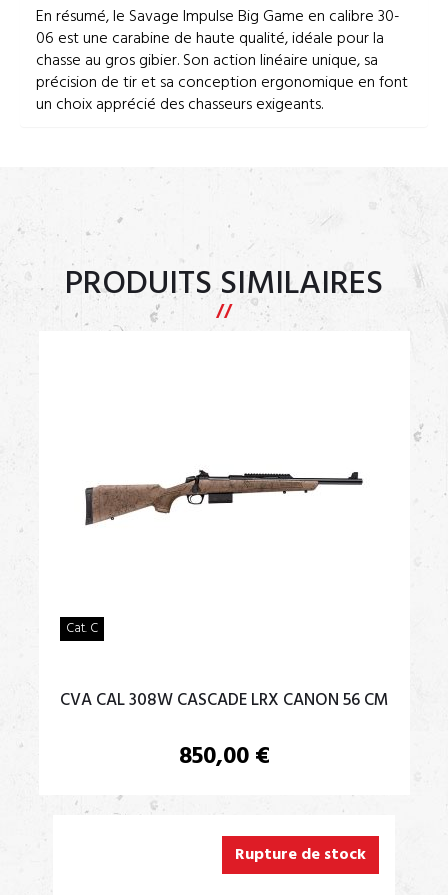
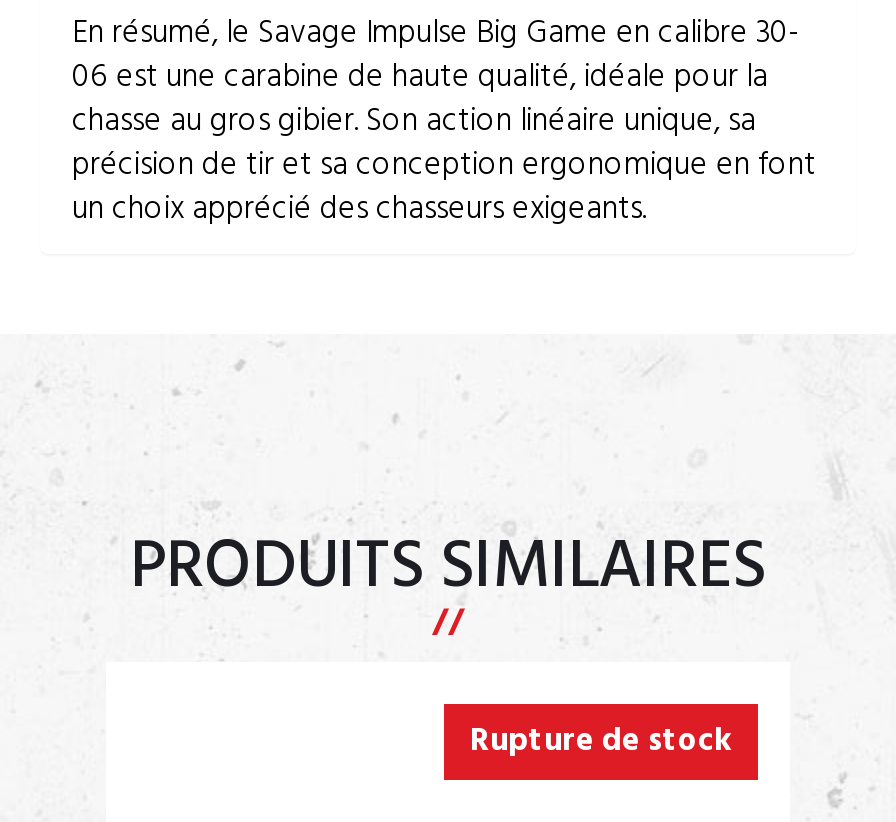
[84,469,364,526] [image] -> none
[59,618,388,776] Cat. C | CVA CAL 308W CASCADE LRX CANON 56 CM | 850,00 € -> none

